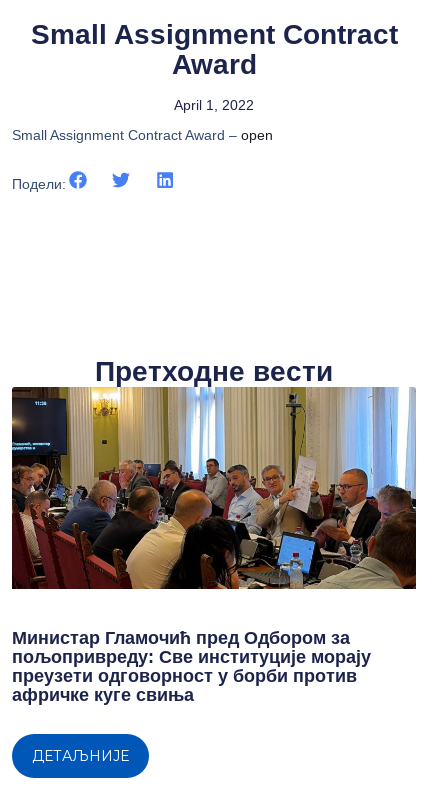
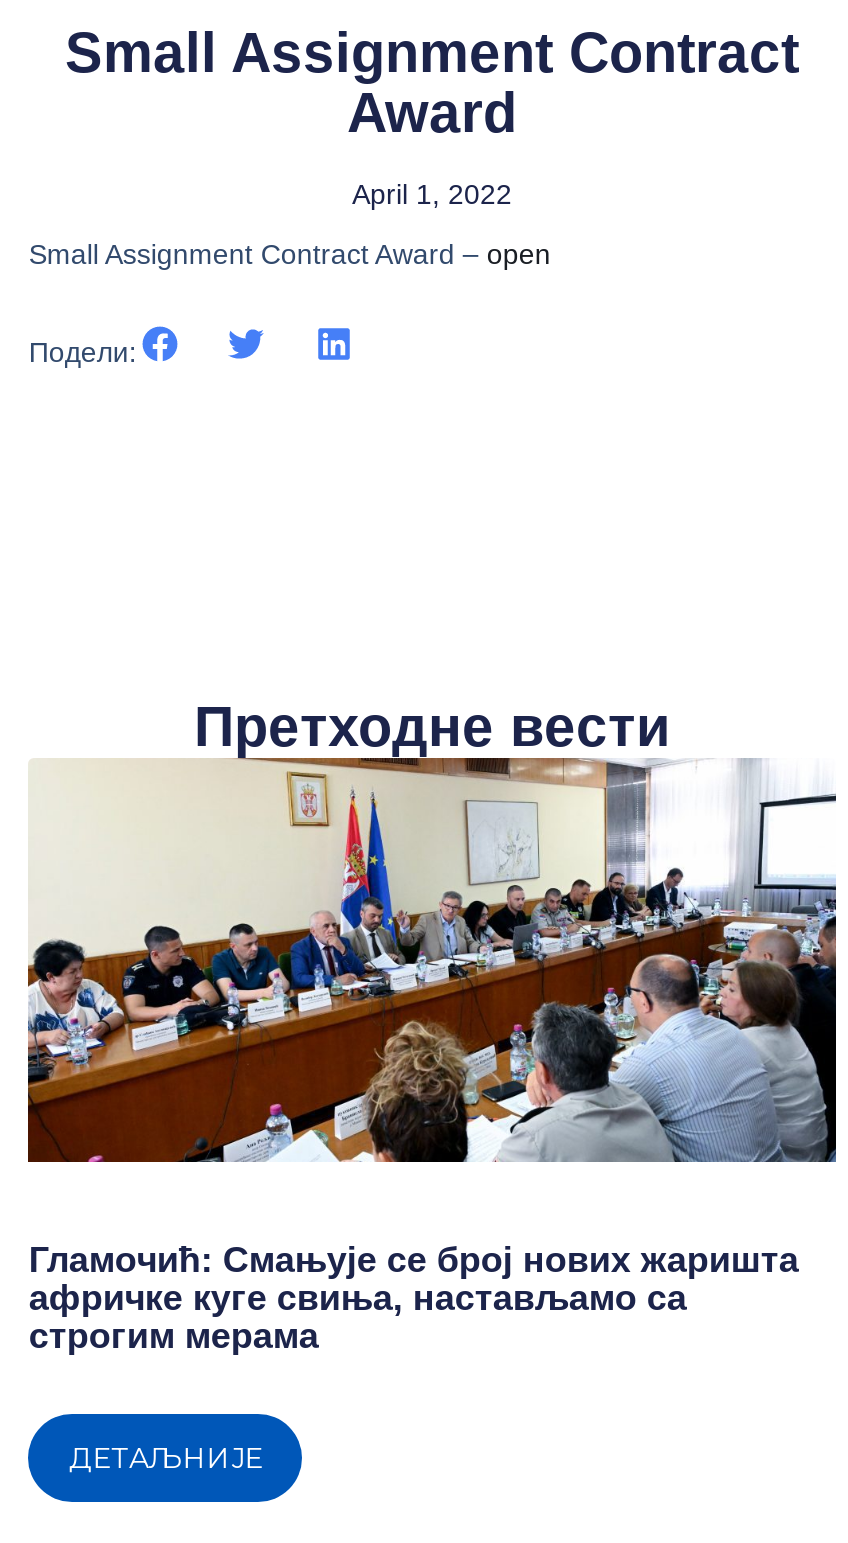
[11,386,417,705] [image] | Министар Гламочић пред Одбором за | пољопривреду: Све институције морају | преузети одговорност у борби против | афричке куге свиња -> [26,758,838,1355] [image] | Гламочић: Смањује се број нових жаришта | афричке куге свиња, настављамо са | строгим мерама

